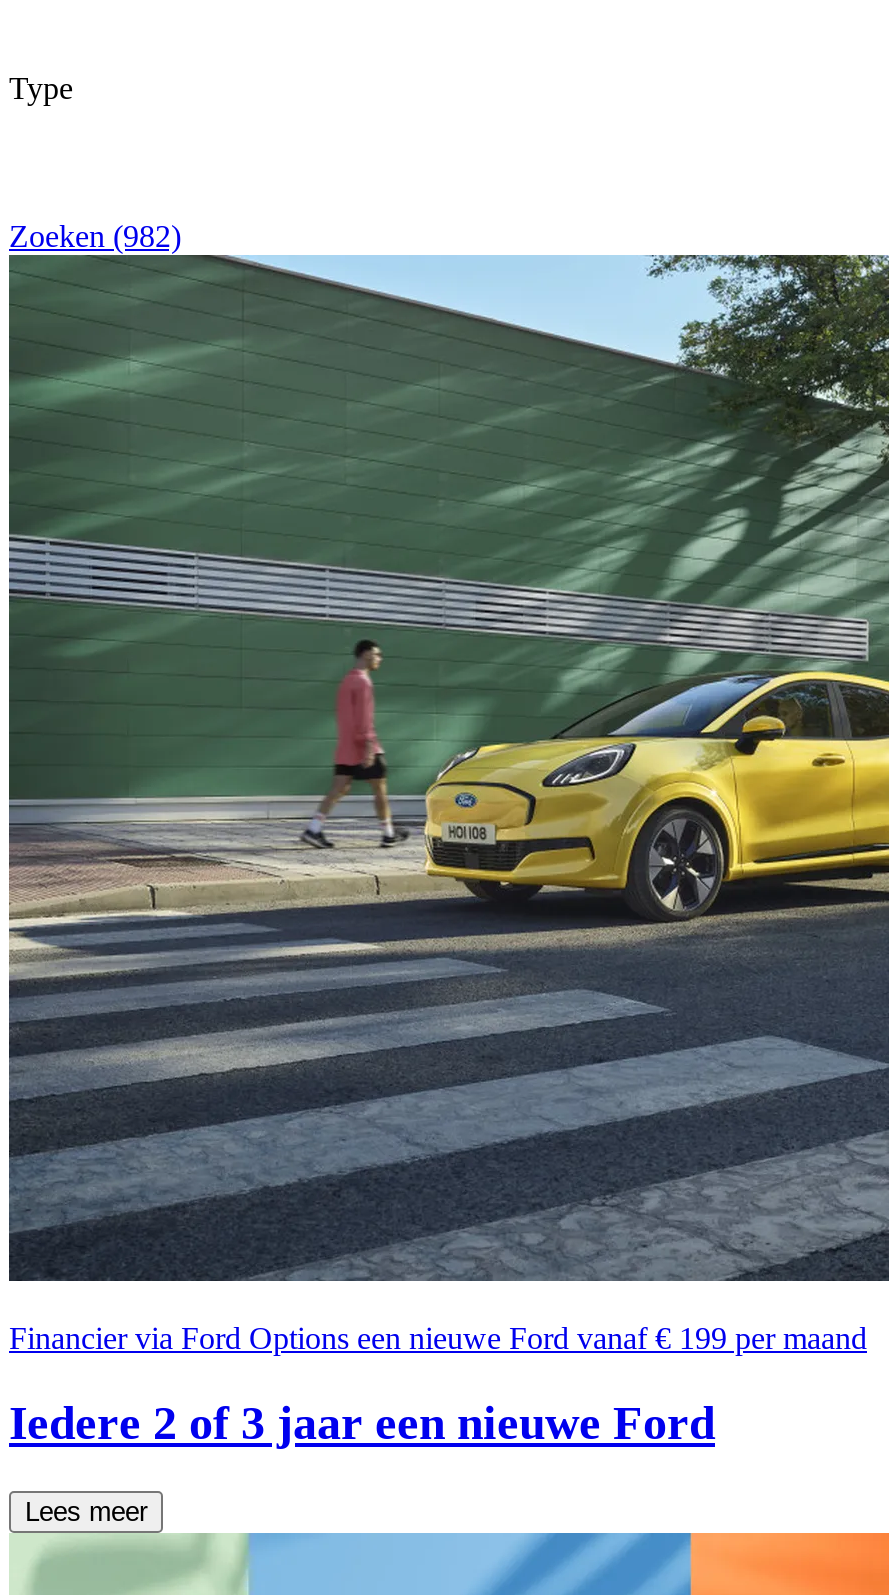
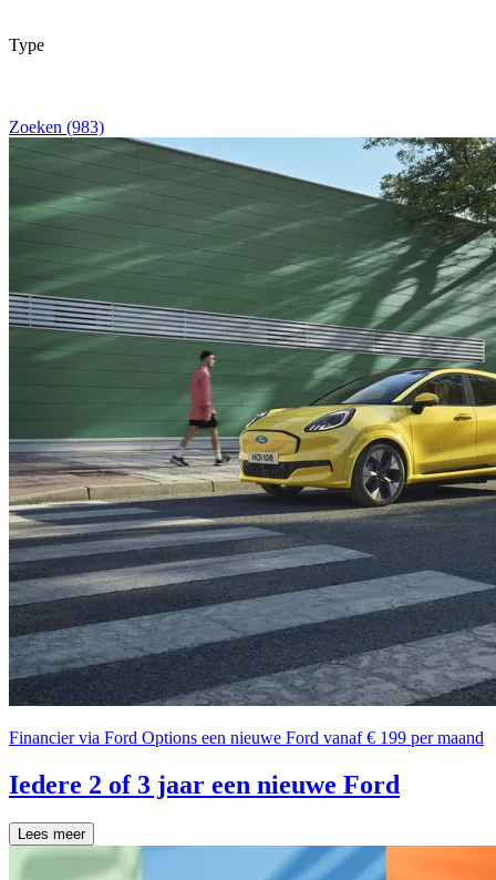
[9,219,181,253] Zoeken (982) -> [9,118,104,136] Zoeken (983)

